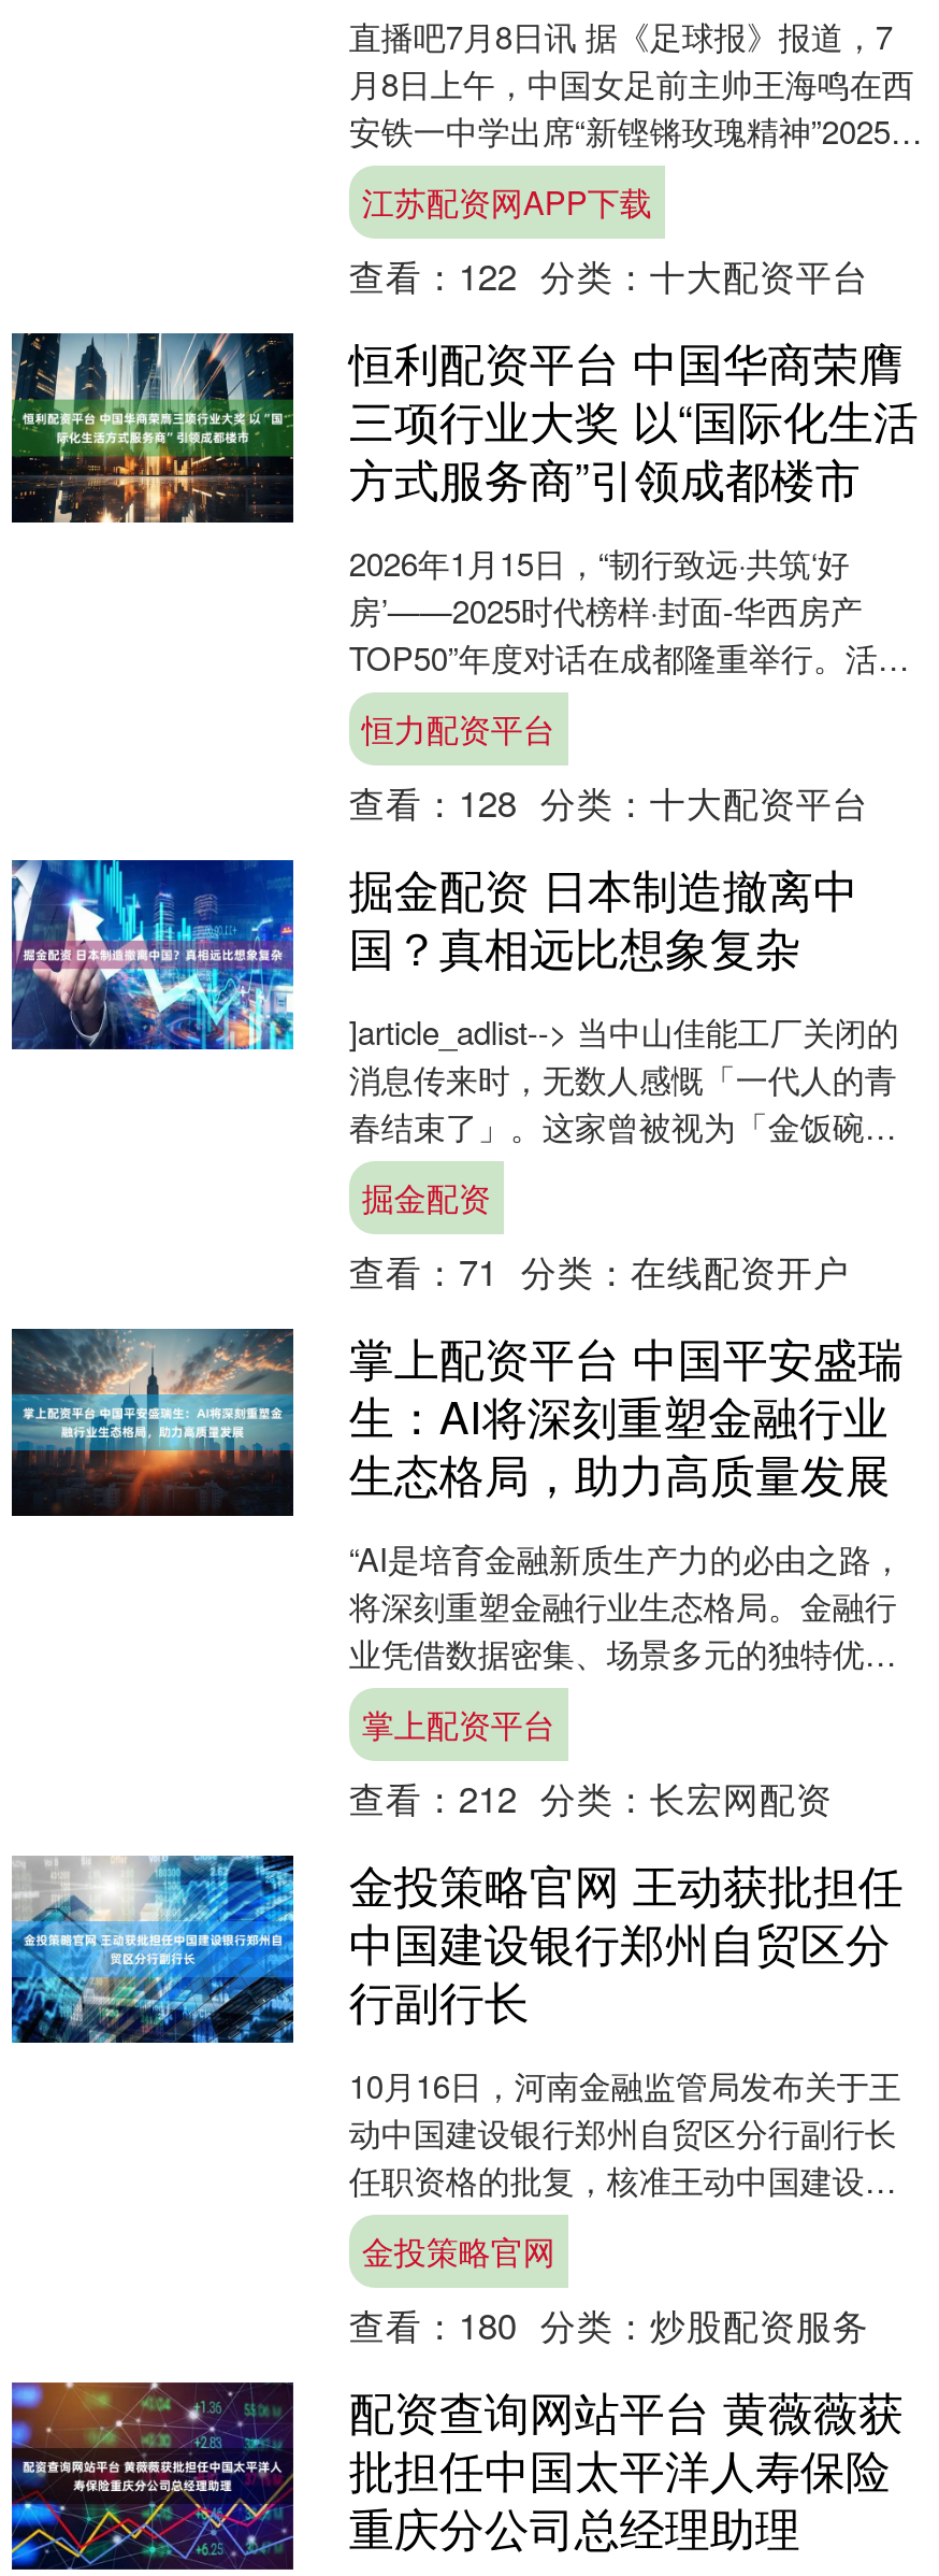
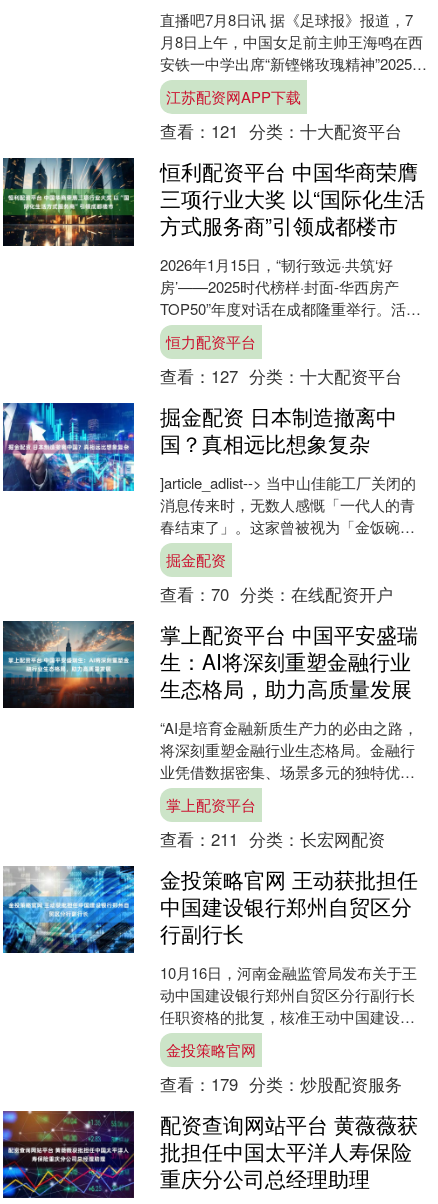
[349,249,869,301] 查看：122 分类：十大配资平台 -> [160,119,402,143] 查看：121 分类：十大配资平台
[349,776,869,828] 查看：128 分类：十大配资平台 -> [160,364,402,388] 查看：127 分类：十大配资平台
[349,1245,850,1296] 查看：71 分类：在线配资开户 -> [160,582,393,606] 查看：70 分类：在线配资开户
[349,1771,832,1823] 查看：212 分类：长宏网配资 -> [160,827,385,851] 查看：211 分类：长宏网配资
[349,2298,869,2350] 查看：180 分类：炒股配资服务 -> [160,1072,402,1096] 查看：179 分类：炒股配资服务

